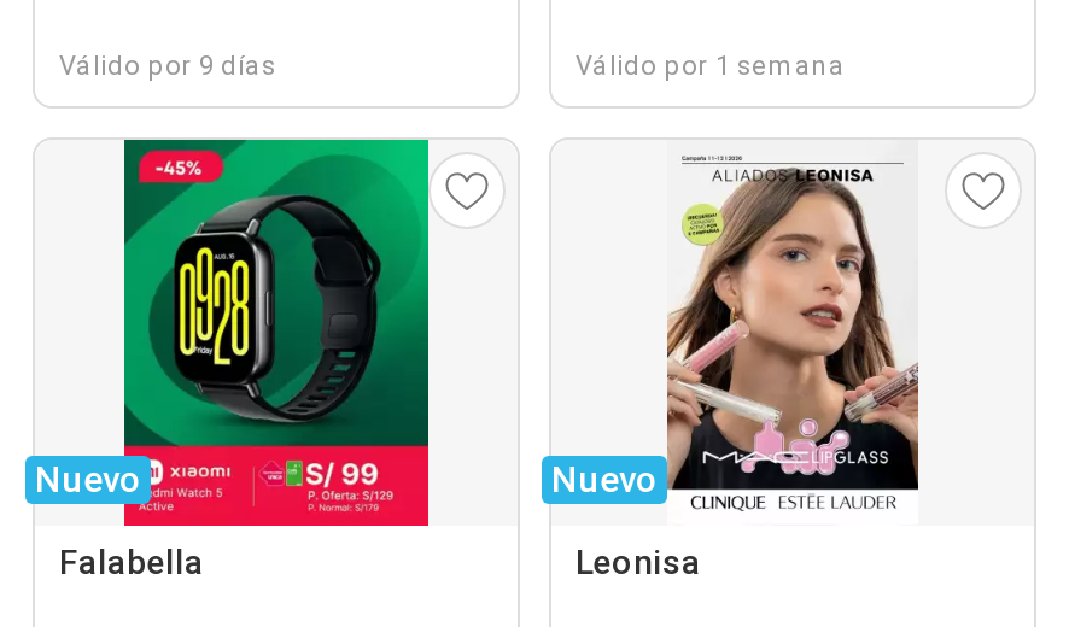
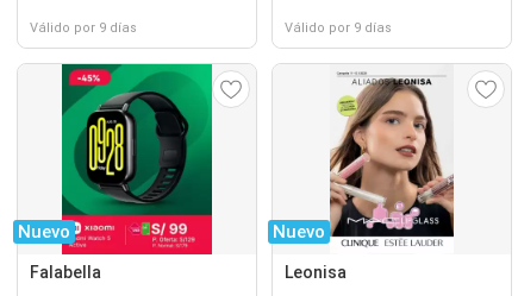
[576,51,846,82] Válido por 1 semana -> [285,20,392,36] Válido por 9 días

